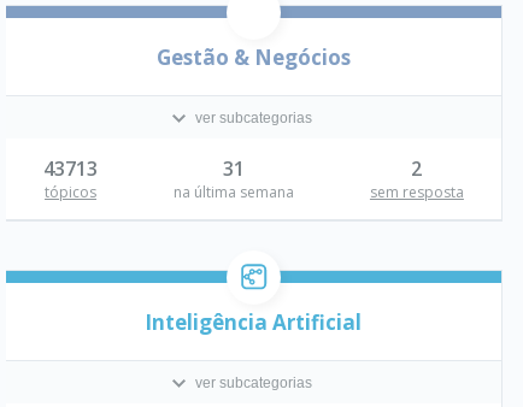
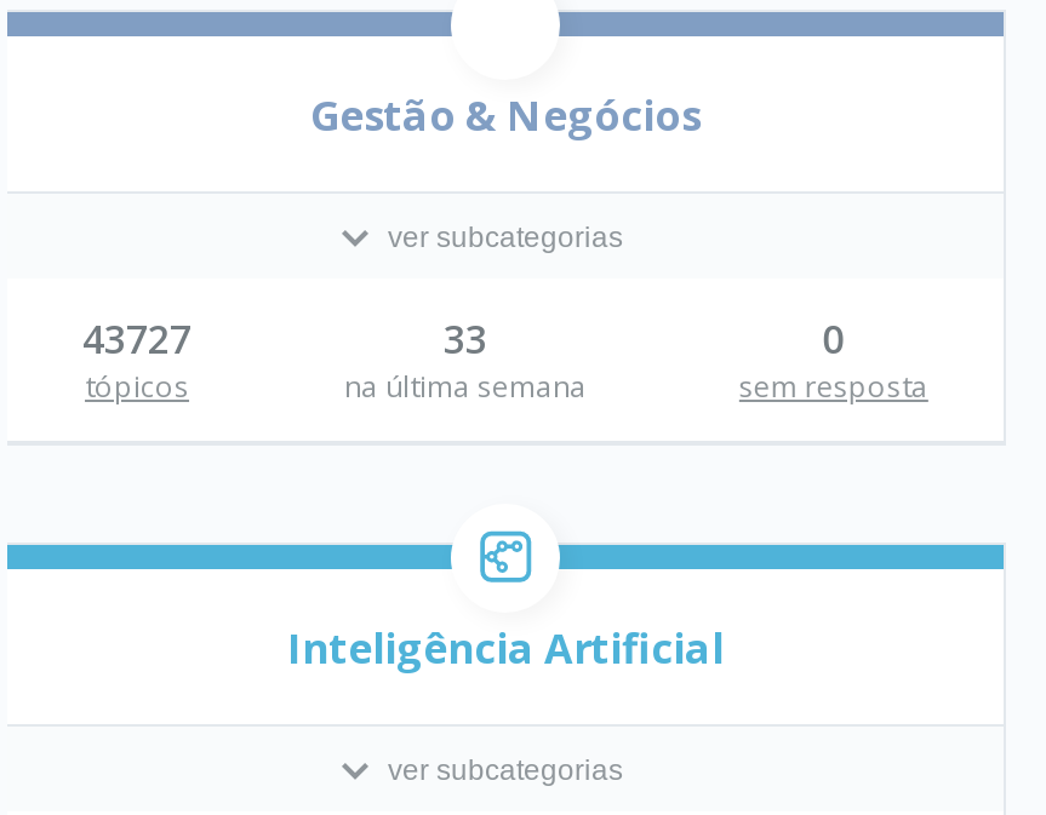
[43,155,98,182] 43713 -> [82,312,192,366] 43727
[223,155,245,182] 31 -> [444,312,487,366] 33
[411,155,422,182] 2 -> [823,312,845,366] 0

